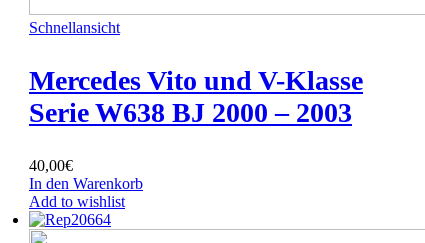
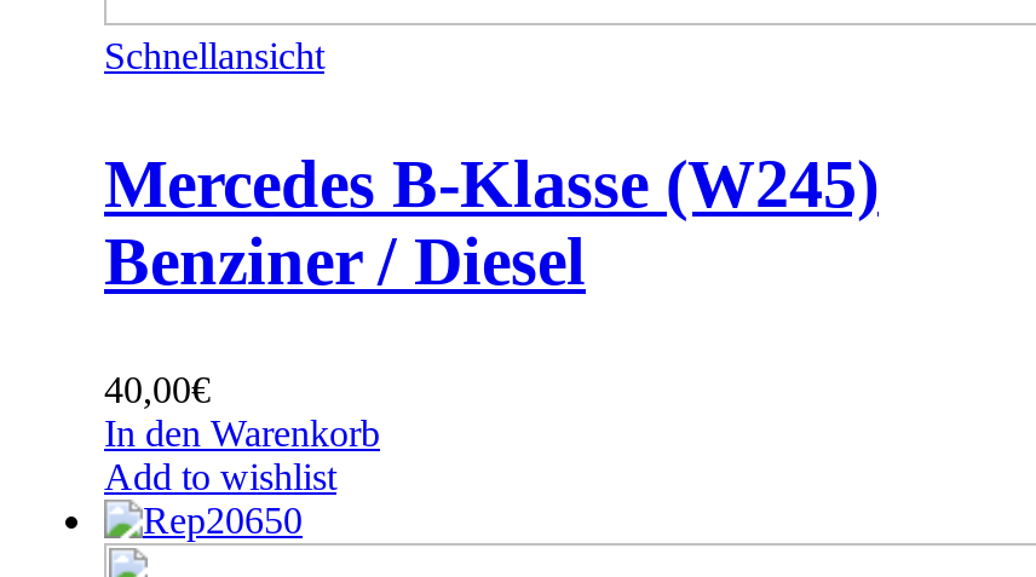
[29,65,363,128] Mercedes Vito und V-Klasse | Serie W638 BJ 2000 – 2003 -> [104,146,879,298] Mercedes B-Klasse (W245) | Benziner / Diesel

